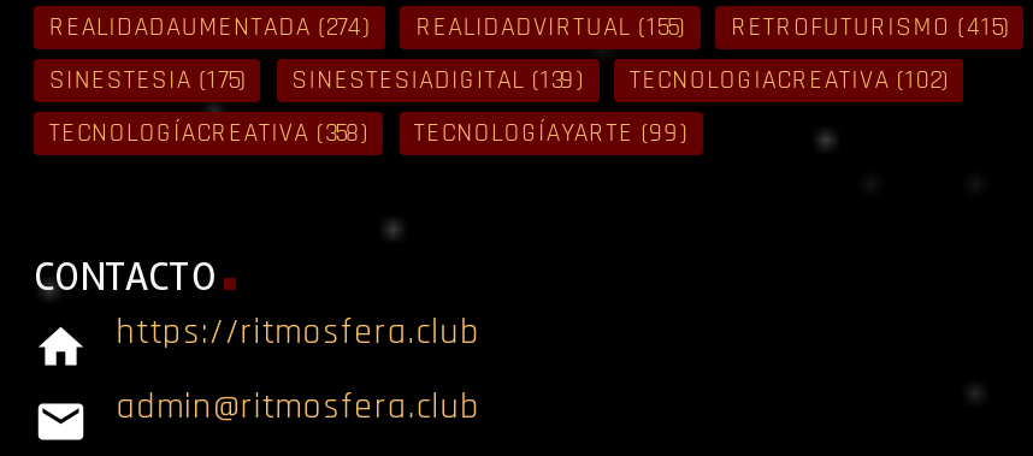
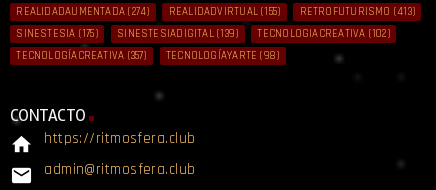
[731,11,1009,44] RETROFUTURISMO (415) -> [300,5,415,19] RETROFUTURISMO (413)
[49,117,368,151] TECNOLOGÍACREATIVA (358) -> [16,49,147,63] TECNOLOGÍACREATIVA (357)
[414,117,687,151] TECNOLOGÍAYARTE (99) -> [166,49,279,63] TECNOLOGÍAYARTE (98)

